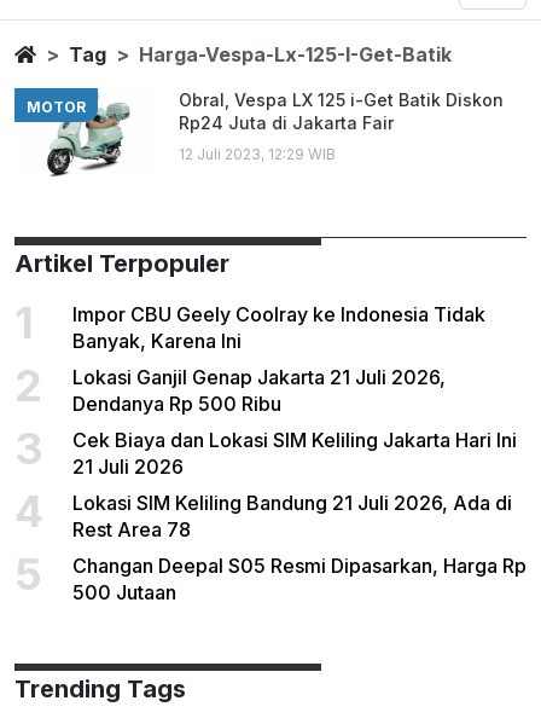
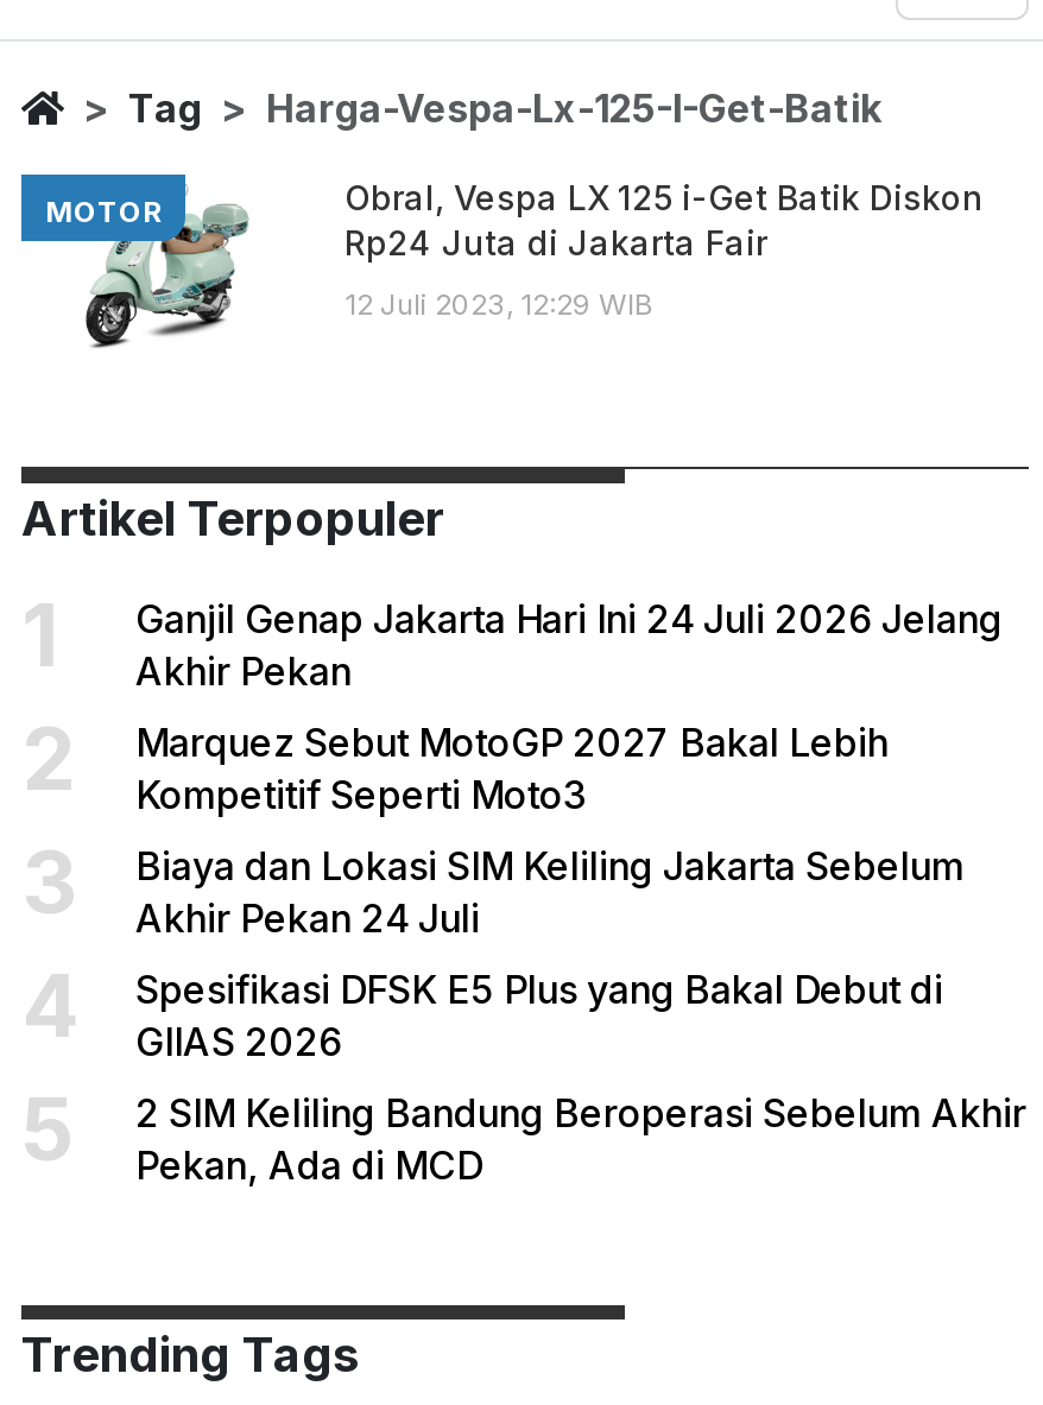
[72,302,485,353] Impor CBU Geely Coolray ke Indonesia Tidak | Banyak, Karena Ini -> [135,595,1003,695] Ganjil Genap Jakarta Hari Ini 24 Juli 2026 Jelang | Akhir Pekan
[72,365,446,416] Lokasi Ganjil Genap Jakarta 21 Juli 2026, | Dendanya Rp 500 Ribu -> [135,719,889,818] Marquez Sebut MotoGP 2027 Bakal Lebih | Kompetitif Seperti Moto3
[72,428,517,479] Cek Biaya dan Lokasi SIM Keliling Jakarta Hari Ini | 21 Juli 2026 -> [135,842,965,942] Biaya dan Lokasi SIM Keliling Jakarta Sebelum | Akhir Pekan 24 Juli
[72,491,512,541] Lokasi SIM Keliling Bandung 21 Juli 2026, Ada di | Rest Area 78 -> [135,966,943,1065] Spesifikasi DFSK E5 Plus yang Bakal Debut di | GIIAS 2026
[72,554,527,604] Changan Deepal S05 Resmi Dipasarkan, Harga Rp | 500 Jutaan -> [135,1089,1026,1189] 2 SIM Keliling Bandung Beroperasi Sebelum Akhir | Pekan, Ada di MCD

